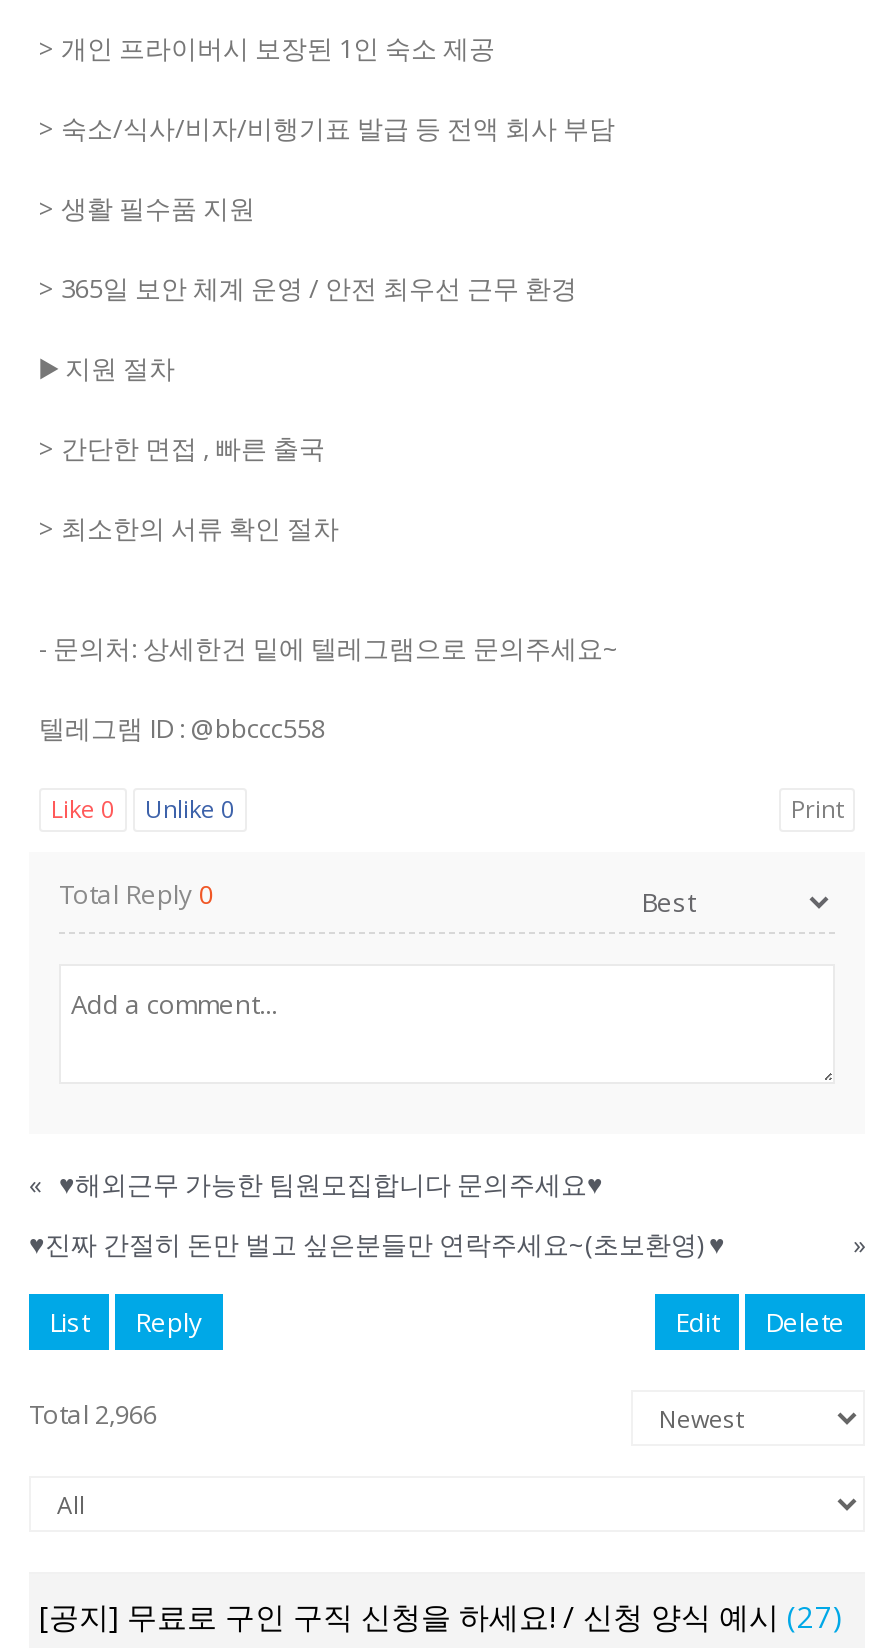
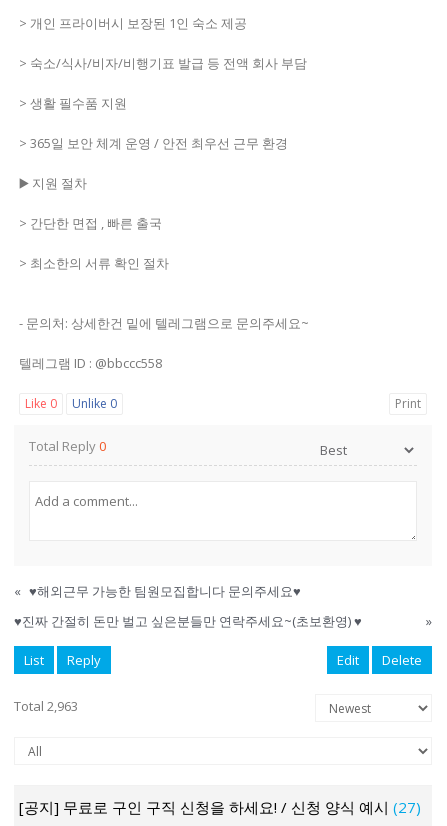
[29,1396,157,1432] Total 2,966 -> [14,697,78,715] Total 2,963

